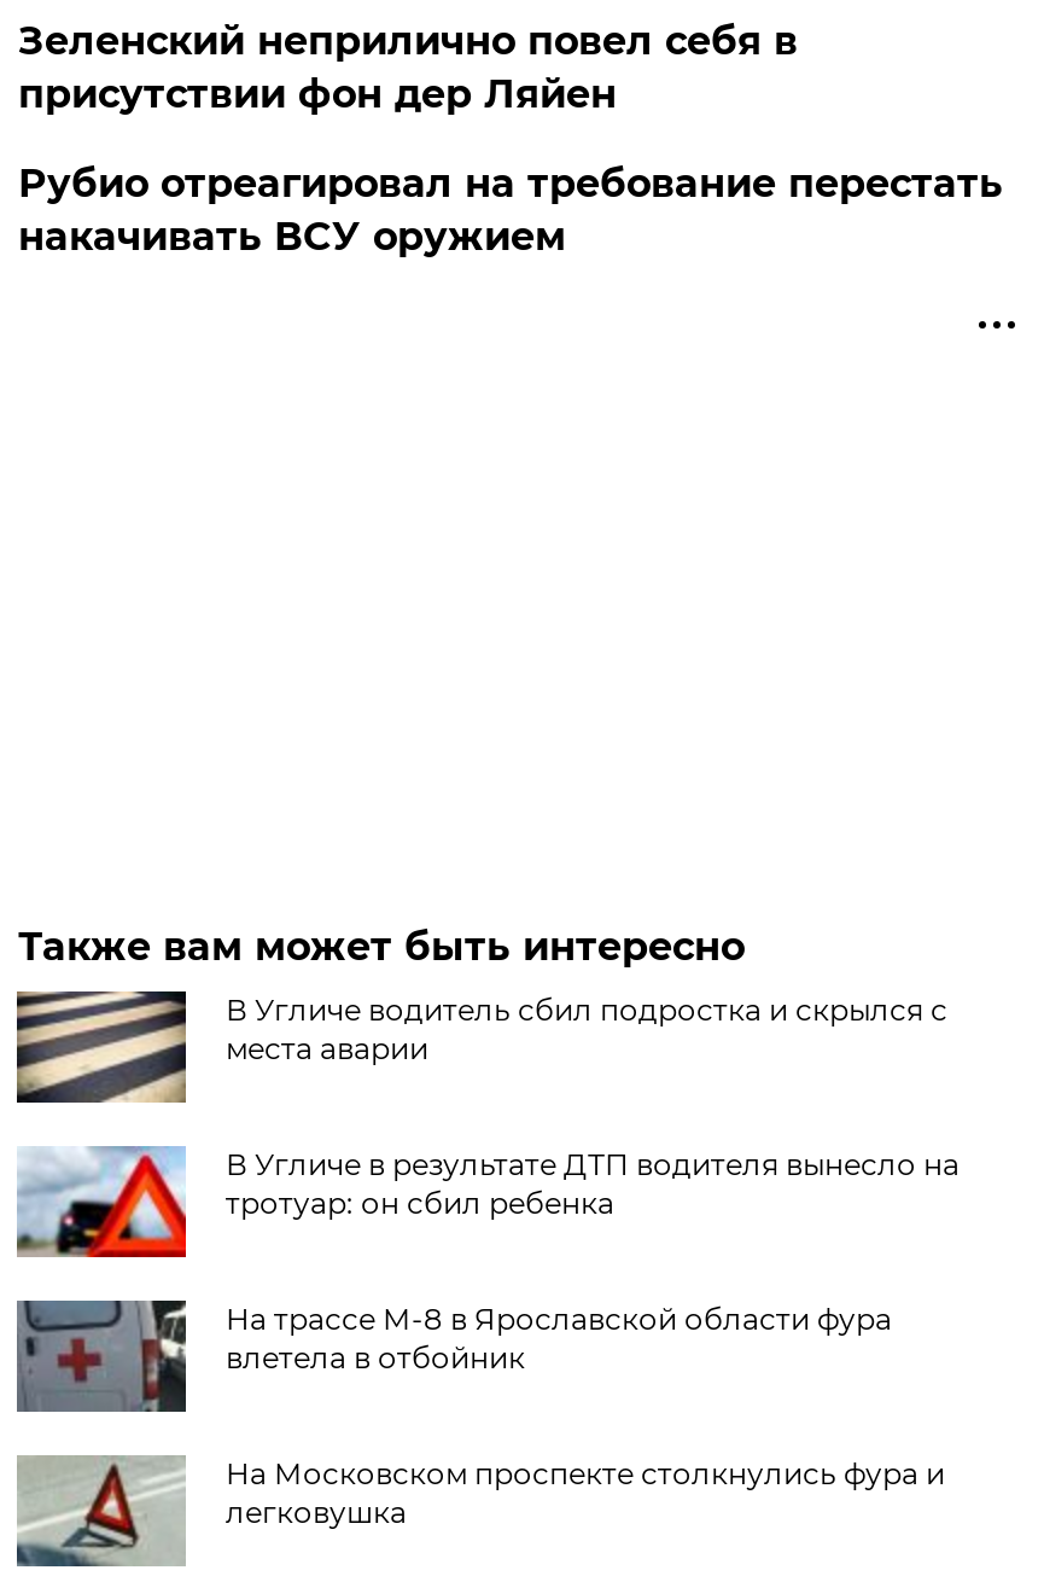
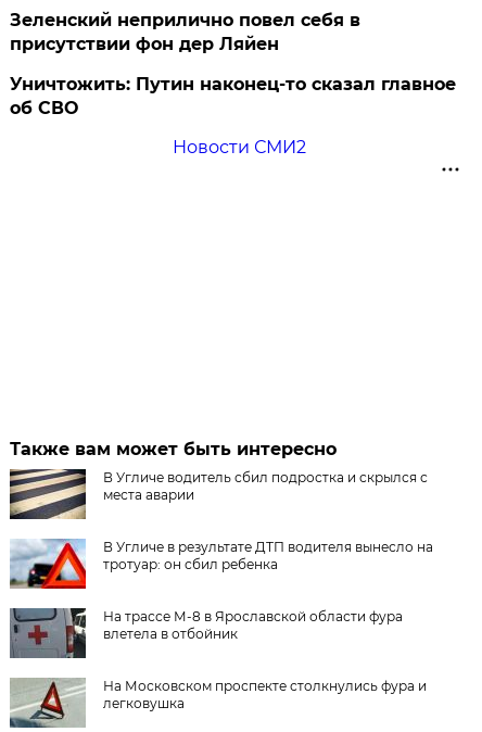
[18,160,1003,259] Рубио отреагировал на требование перестать | накачивать ВСУ оружием -> [10,74,456,157] Уничтожить: Путин наконец-то сказал главное | об СВО | Новости СМИ2

